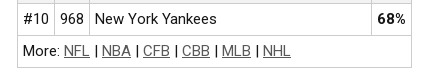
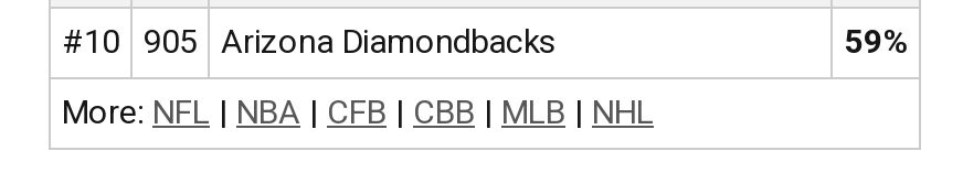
[60,10,406,28] 968 | New York Yankees | 68% -> [144,22,908,62] 905 | Arizona Diamondbacks | 59%

